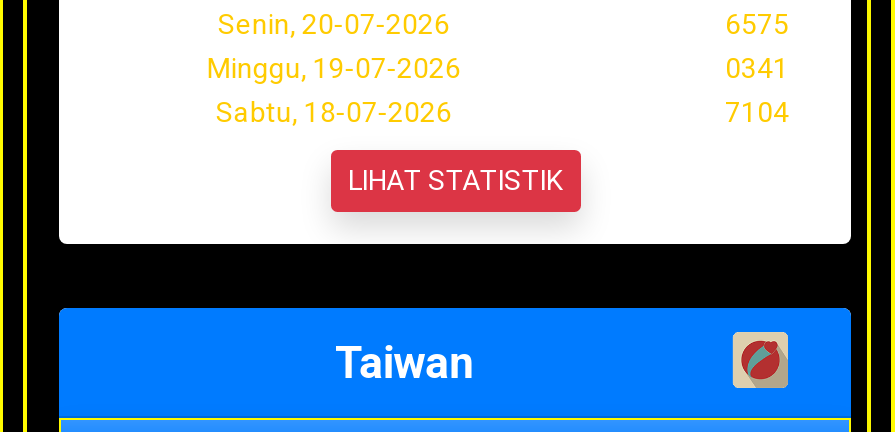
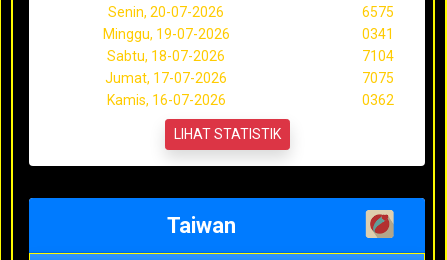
none -> [105,70,394,108] Jumat, 17-07-2026 | 7075 | Kamis, 16-07-2026 | 0362

